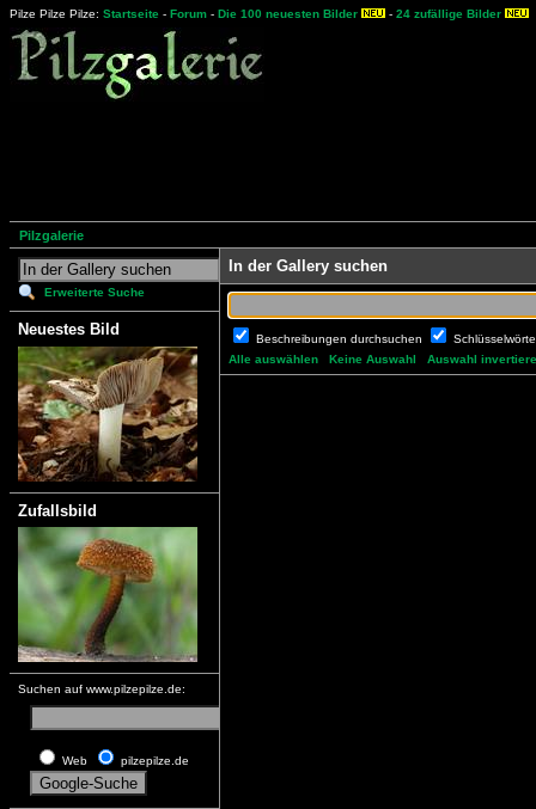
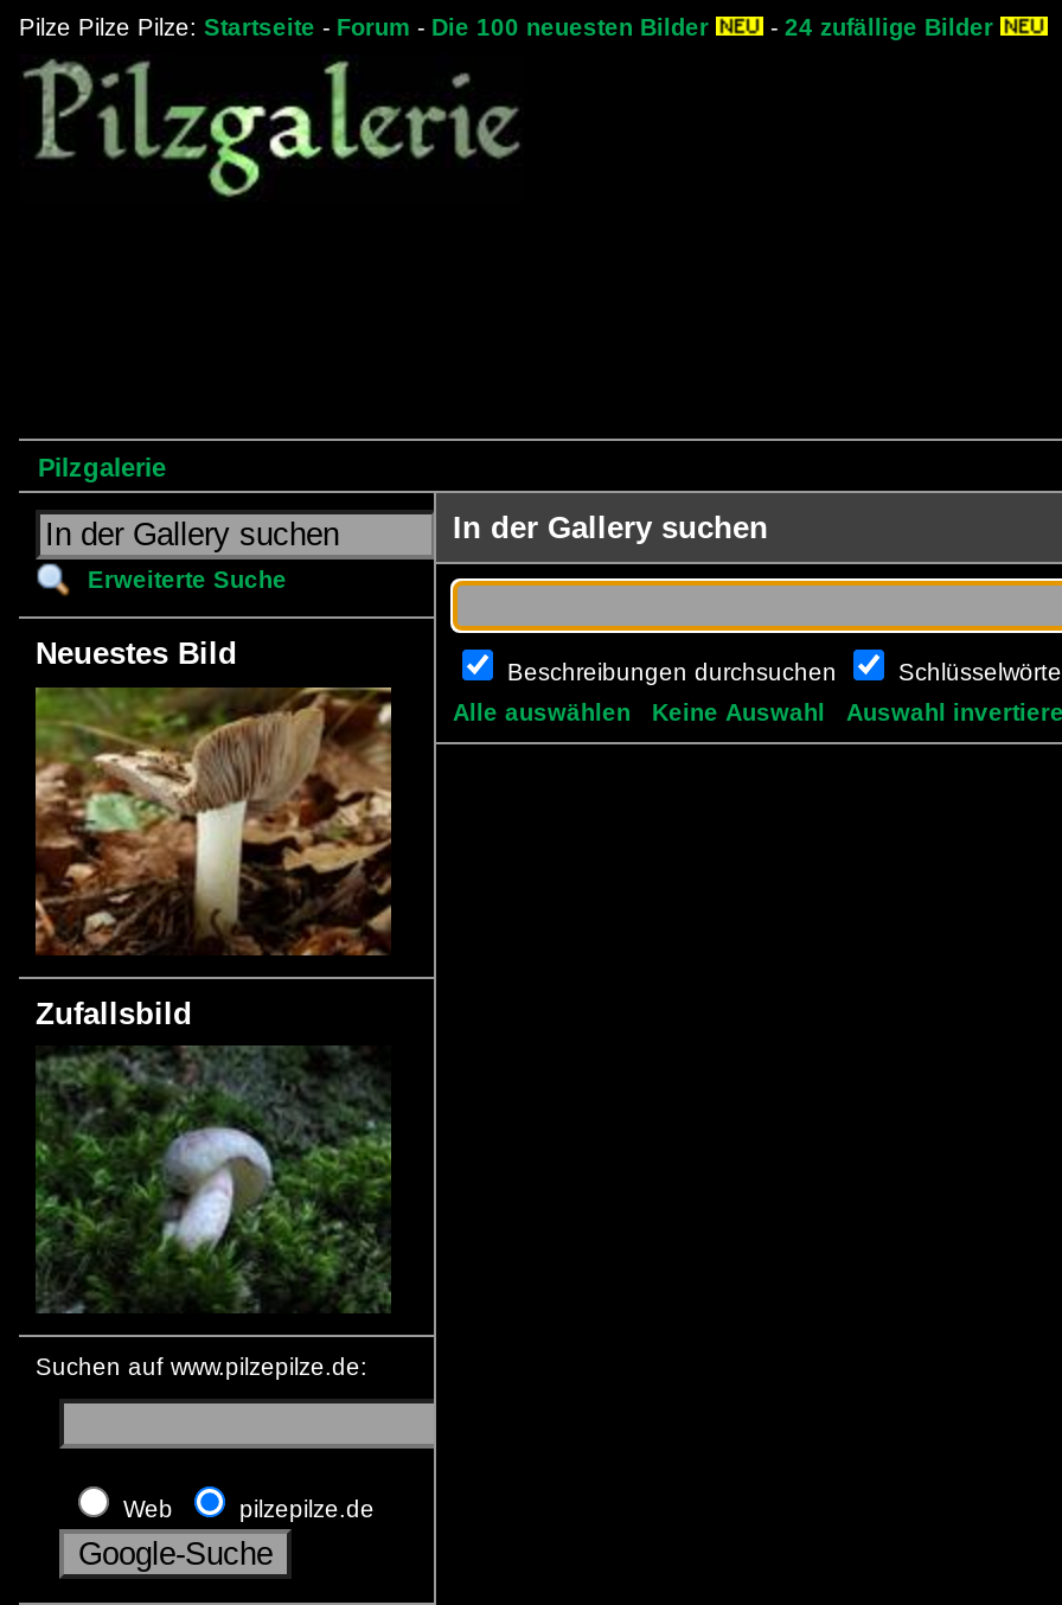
[17,526,199,663] [image] -> [36,1046,391,1313] [image]

